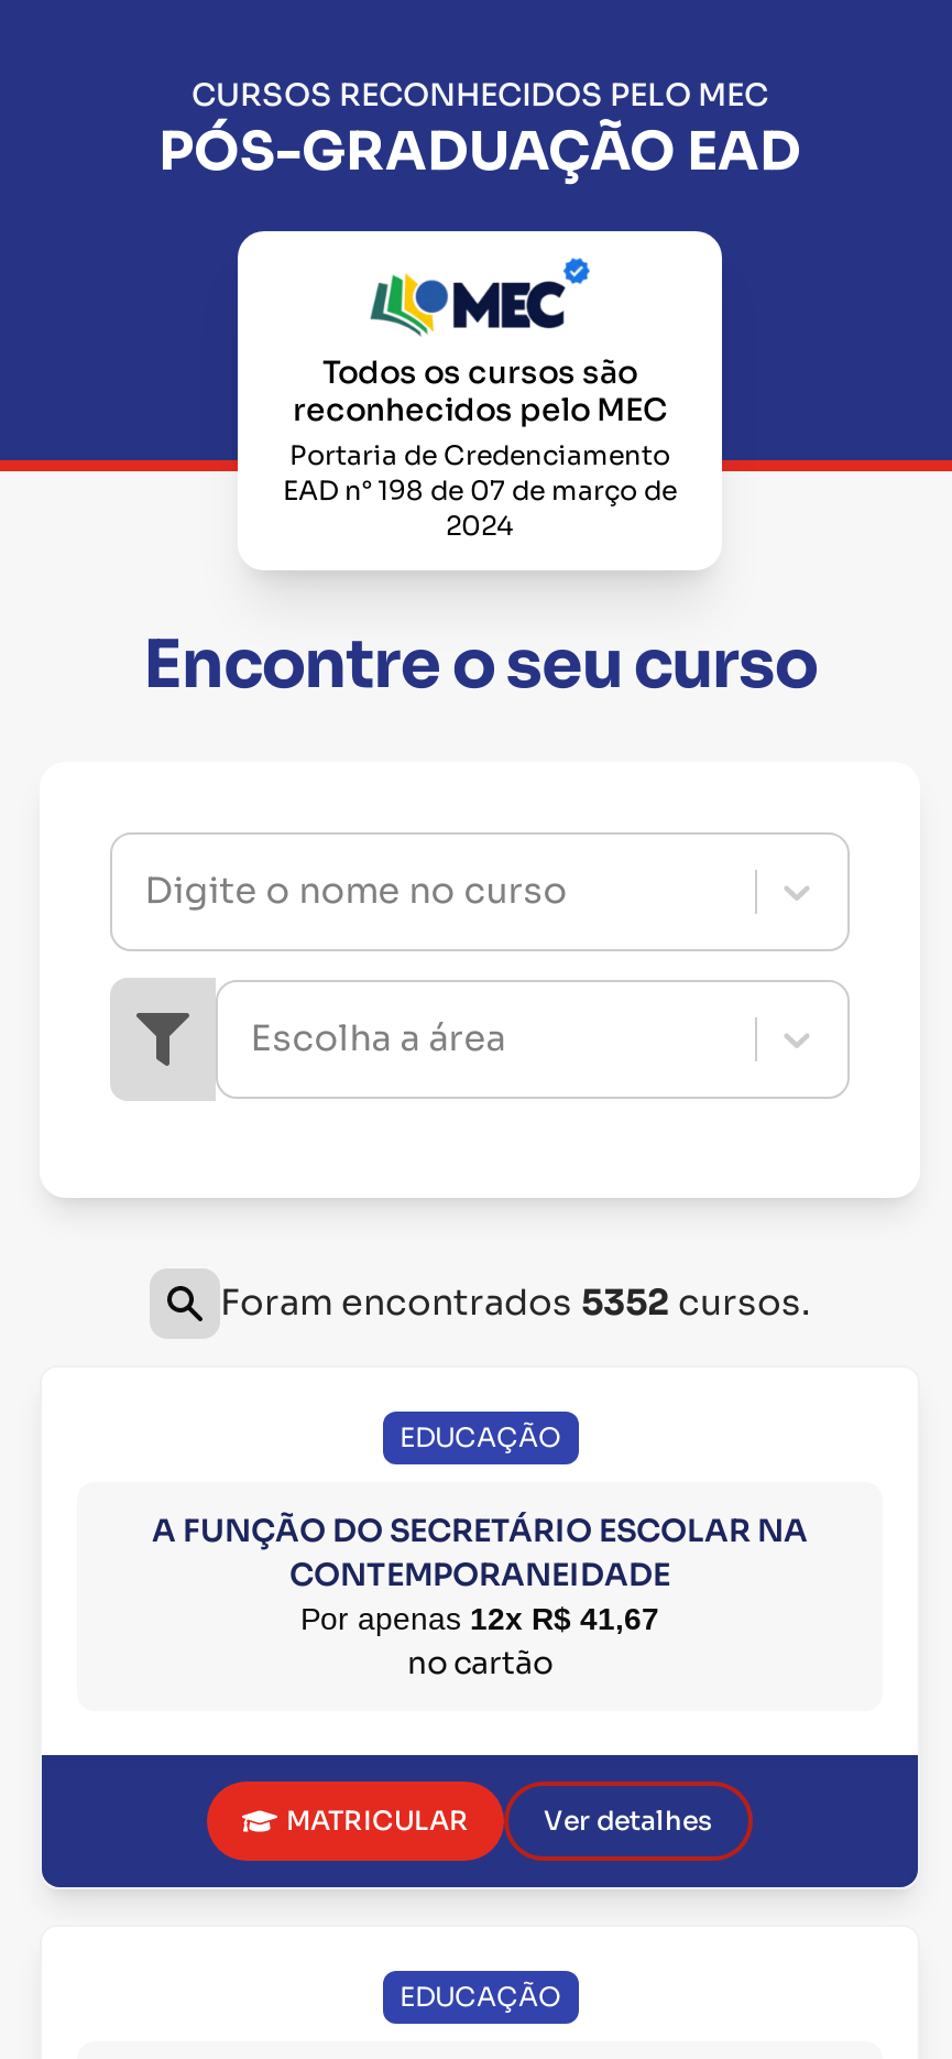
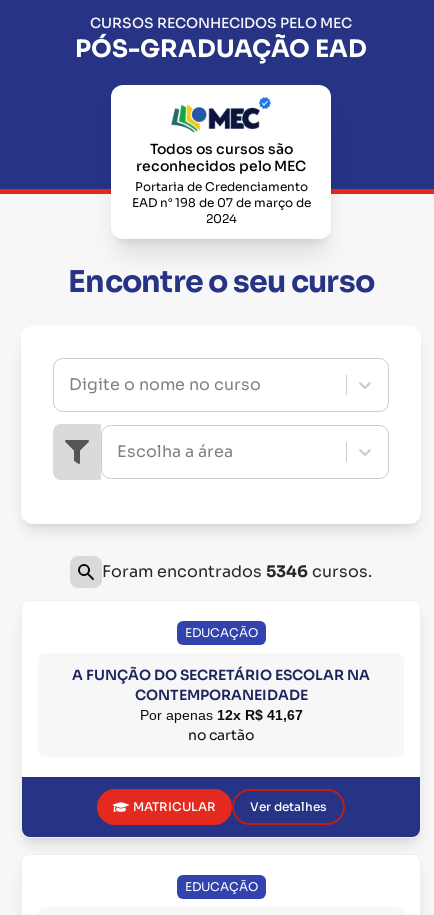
[220,1280,810,1326] Foram encontrados 5352 cursos. -> [102,561,372,582] Foram encontrados 5346 cursos.

